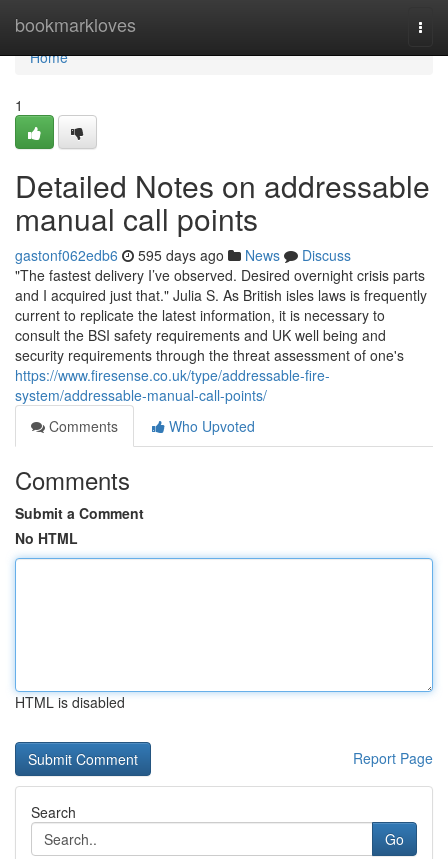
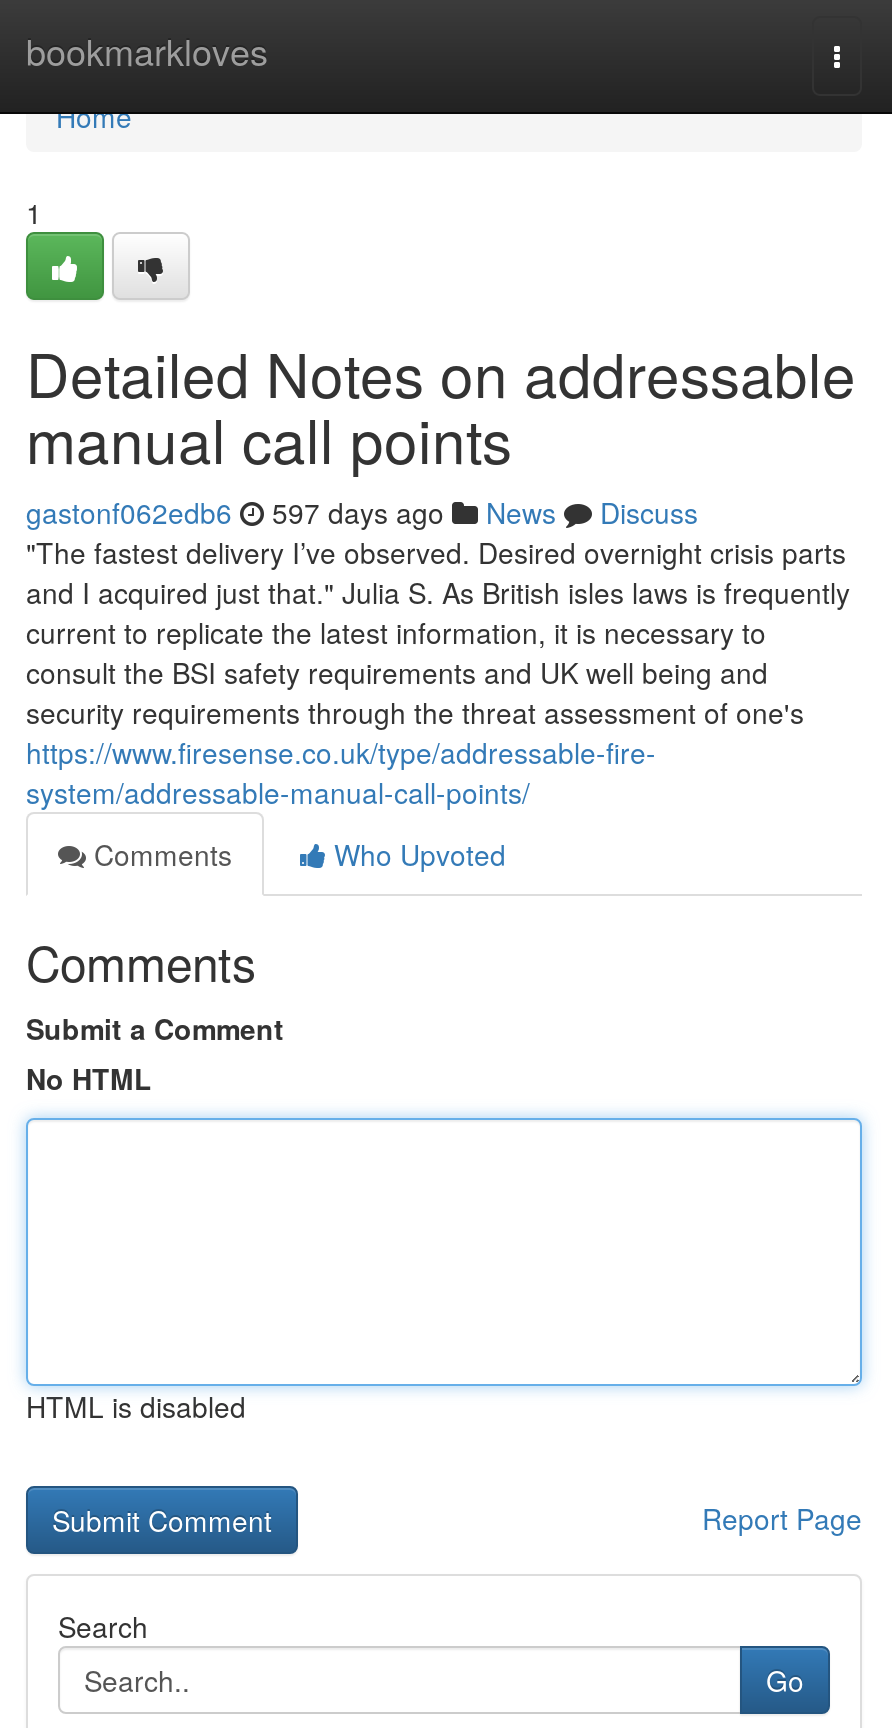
[15,245,351,265] gastonf062edb6 595 days ago News Discuss -> [26,492,698,532] gastonf062edb6 597 days ago News Discuss

